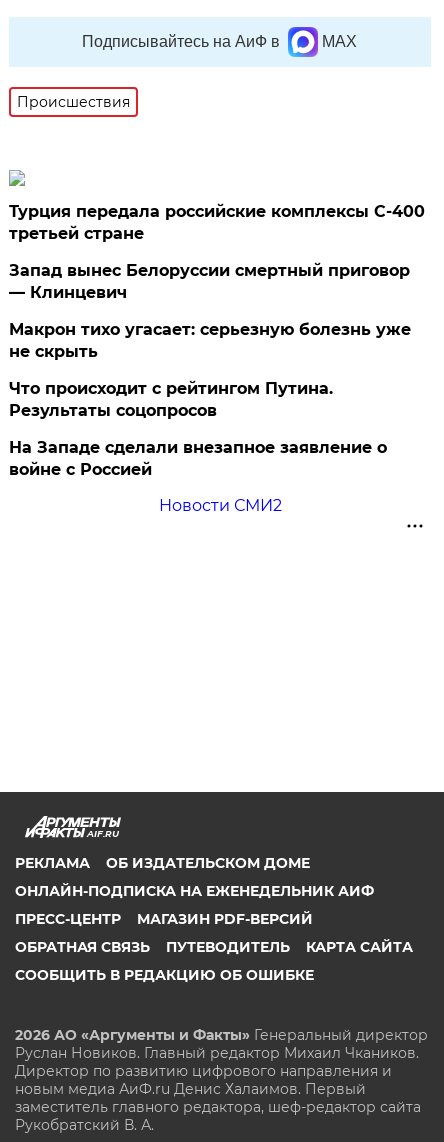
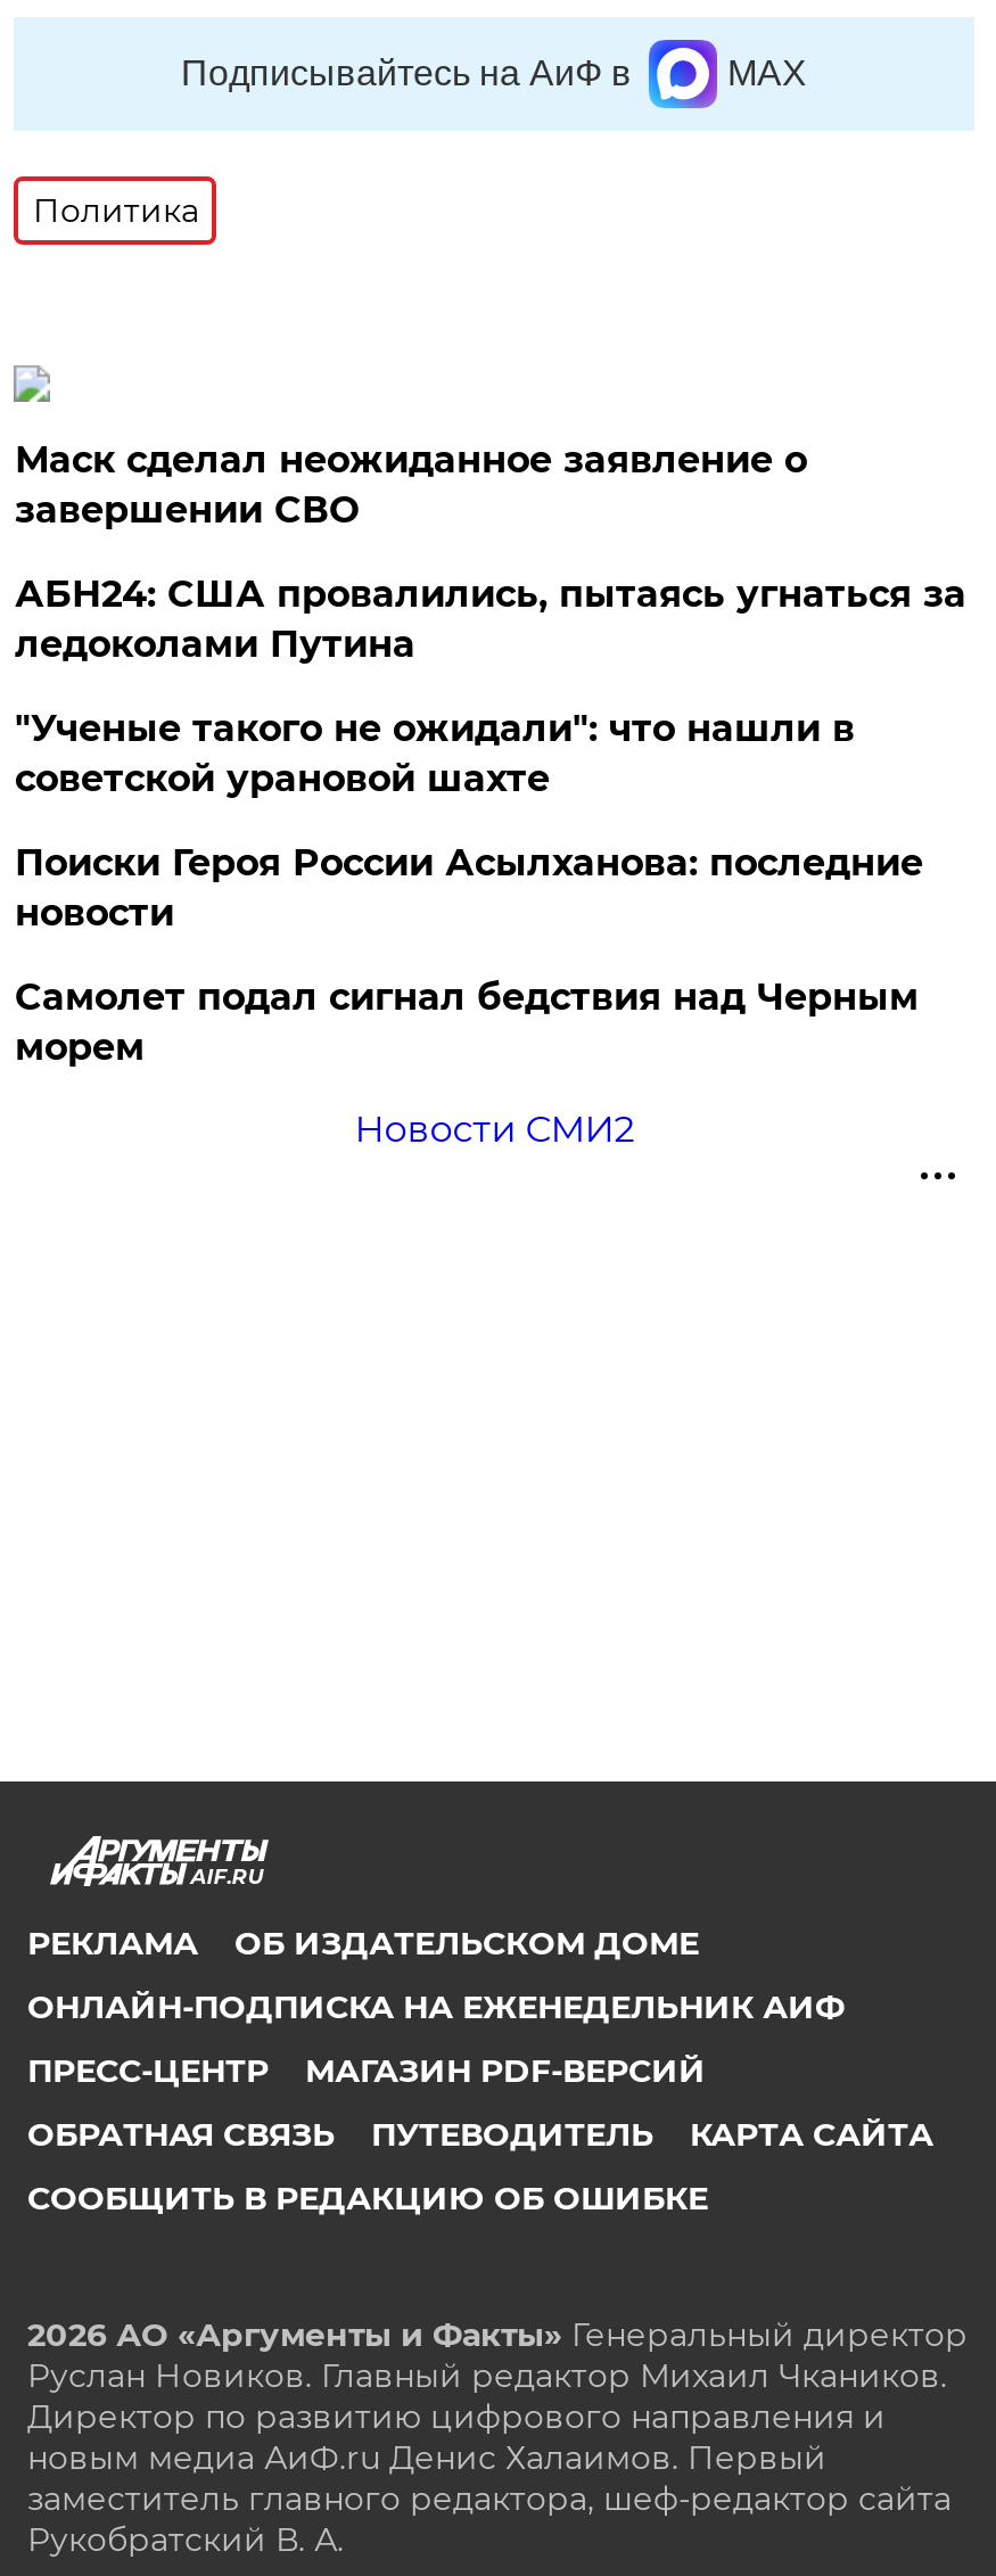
[17,93,130,111] Происшествия -> [33,190,199,231] Политика
[9,202,425,243] Турция передала российские комплексы С-400 | третьей стране -> [15,438,807,532] Маск сделал неожиданное заявление о | завершении СВО
[9,261,410,302] Запад вынес Белоруссии смертный приговор | — Клинцевич -> [15,573,966,666] АБН24: США провалились, пытаясь угнаться за | ледоколами Путина
[9,320,411,361] Макрон тихо угасает: серьезную болезнь уже | не скрыть -> [15,707,855,800] "Ученые такого не ожидали": что нашли в | советской урановой шахте
[9,379,333,420] Что происходит с рейтингом Путина. | Результаты соцопросов -> [15,841,923,935] Поиски Героя России Асылханова: последние | новости
[9,438,387,479] На Западе сделали внезапное заявление о | войне с Россией -> [15,976,918,1069] Самолет подал сигнал бедствия над Черным | морем

